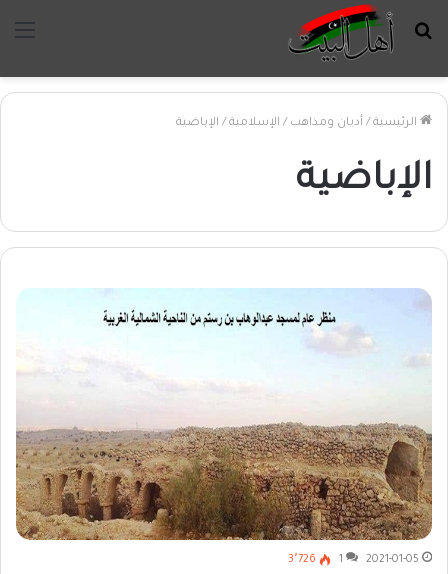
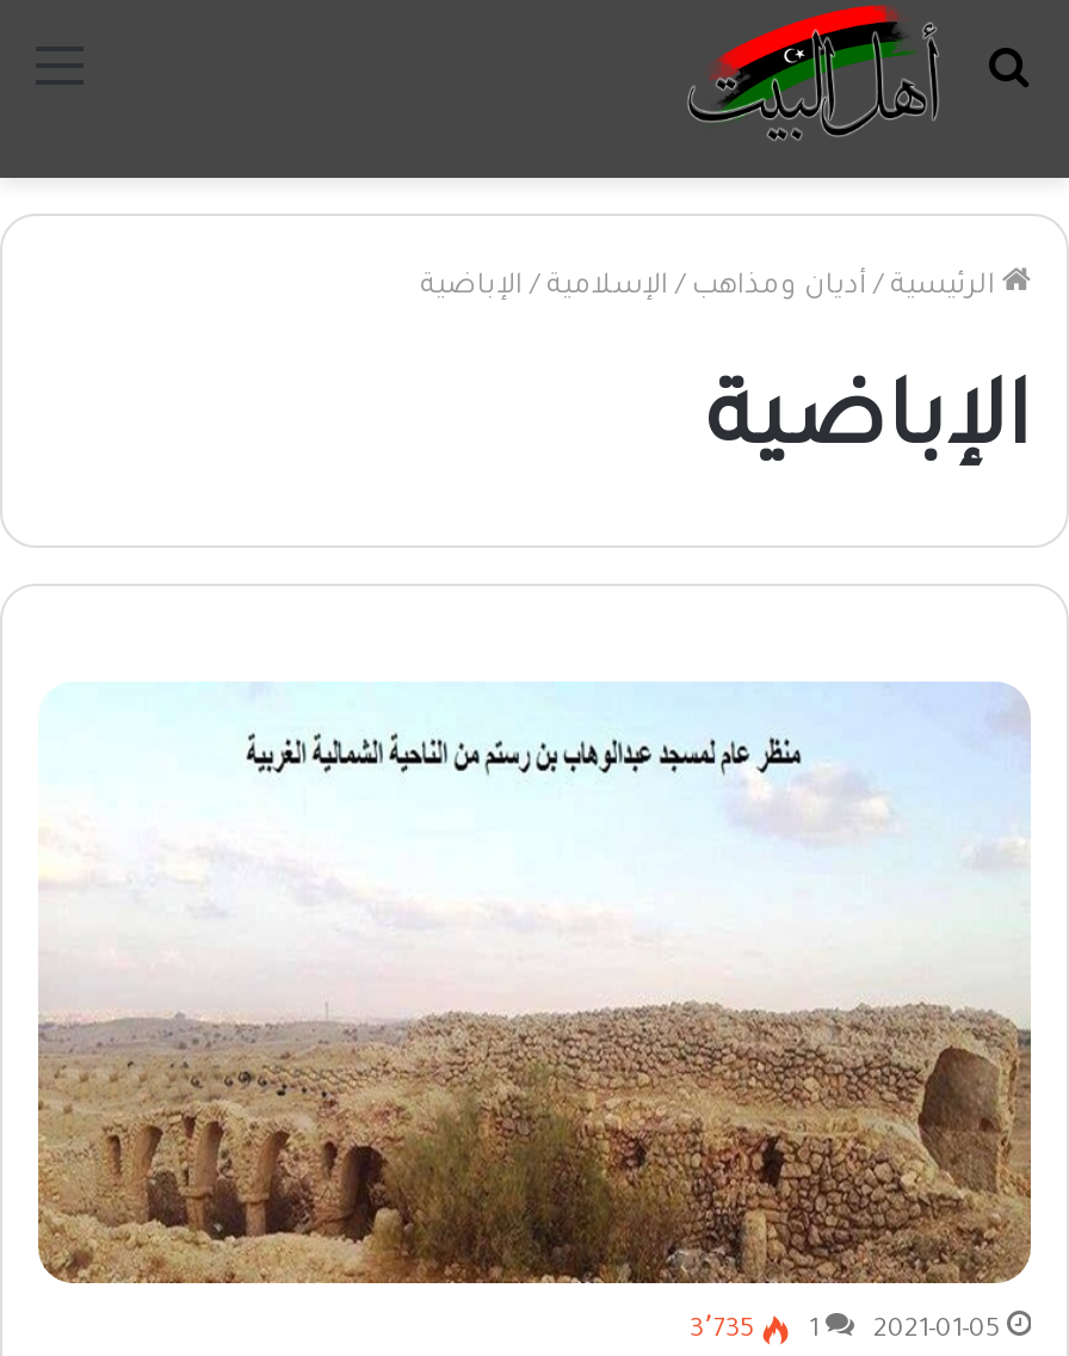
[288,554,419,566] 3٬726 1 2021-01-05 -> [690,1317,1000,1345] 3٬735 1 2021-01-05

